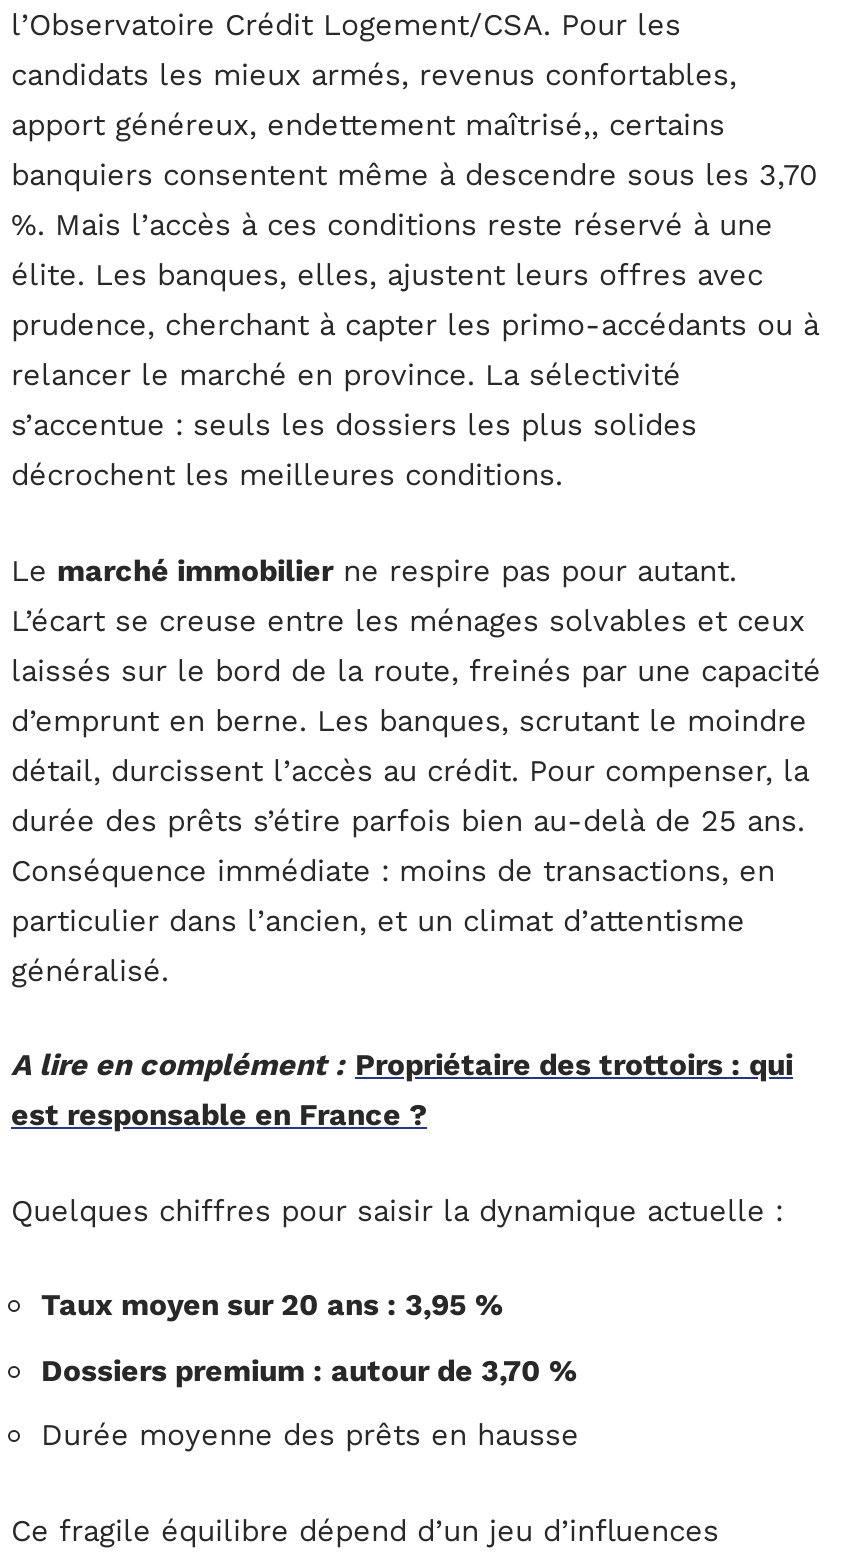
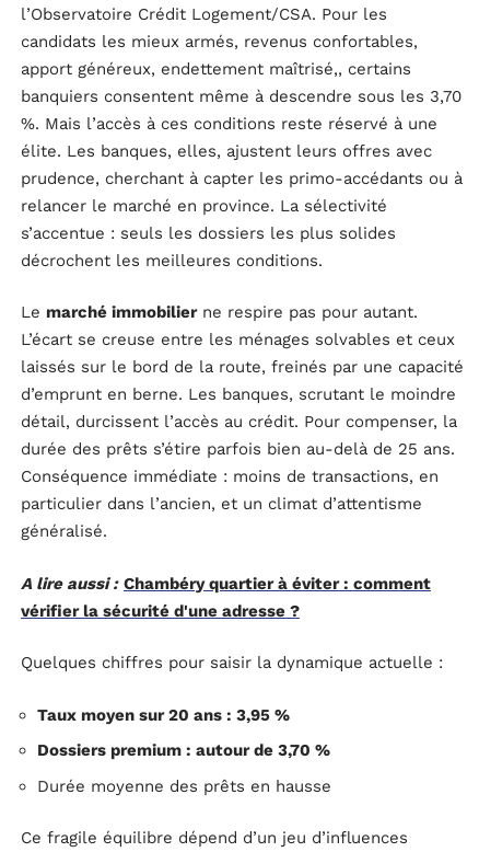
[11,1047,793,1133] A lire en complément : Propriétaire des trottoirs : qui | est responsable en France ? -> [21,574,431,621] A lire aussi : Chambéry quartier à éviter : comment | vérifier la sécurité d'une adresse ?

